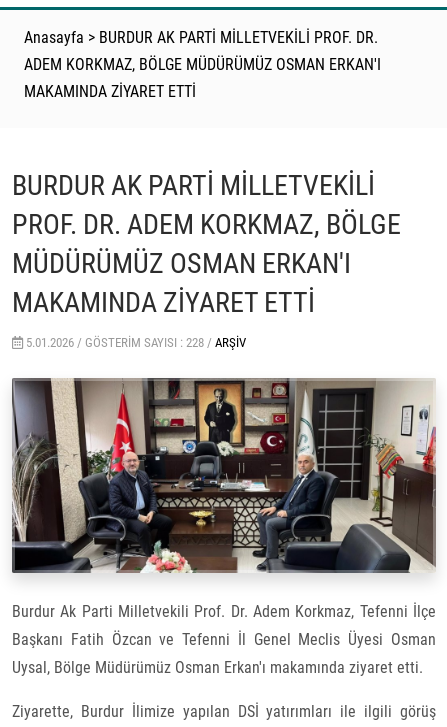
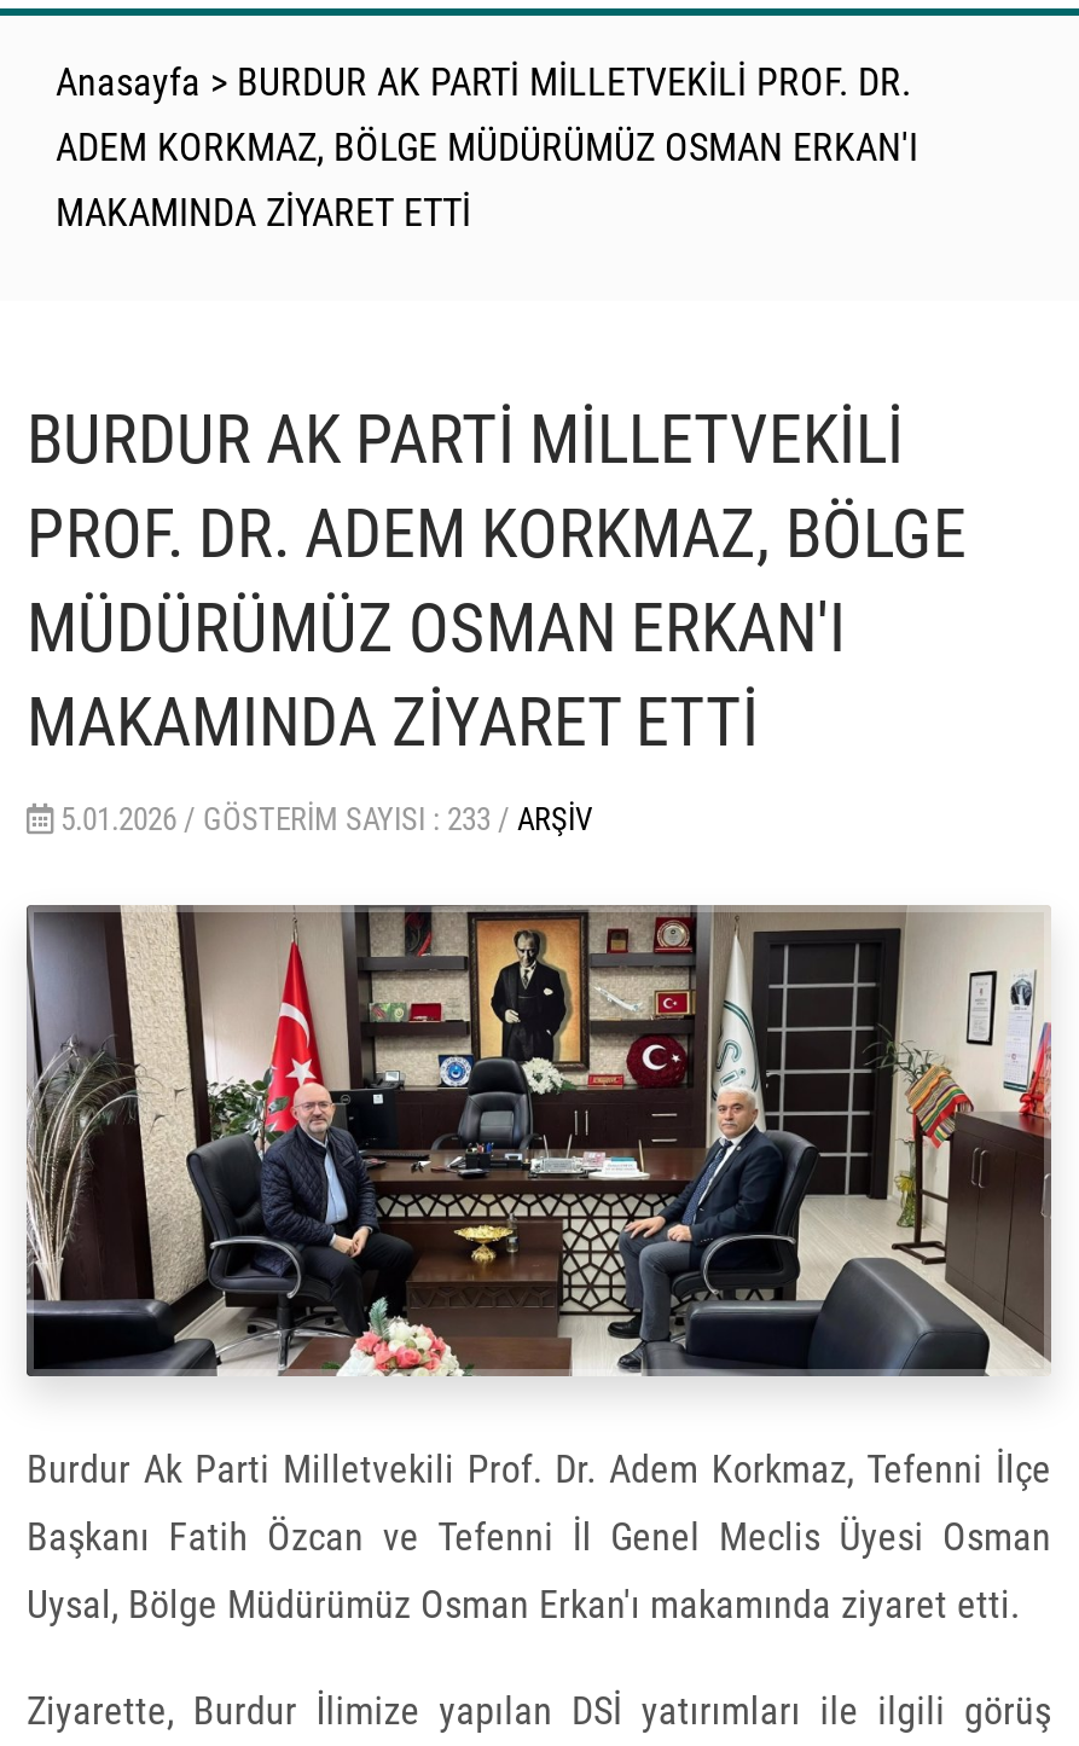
[23,335,246,350] 5.01.2026 / GÖSTERIM SAYISI : 228 / ARŞIV -> [53,802,592,838] 5.01.2026 / GÖSTERIM SAYISI : 233 / ARŞIV

